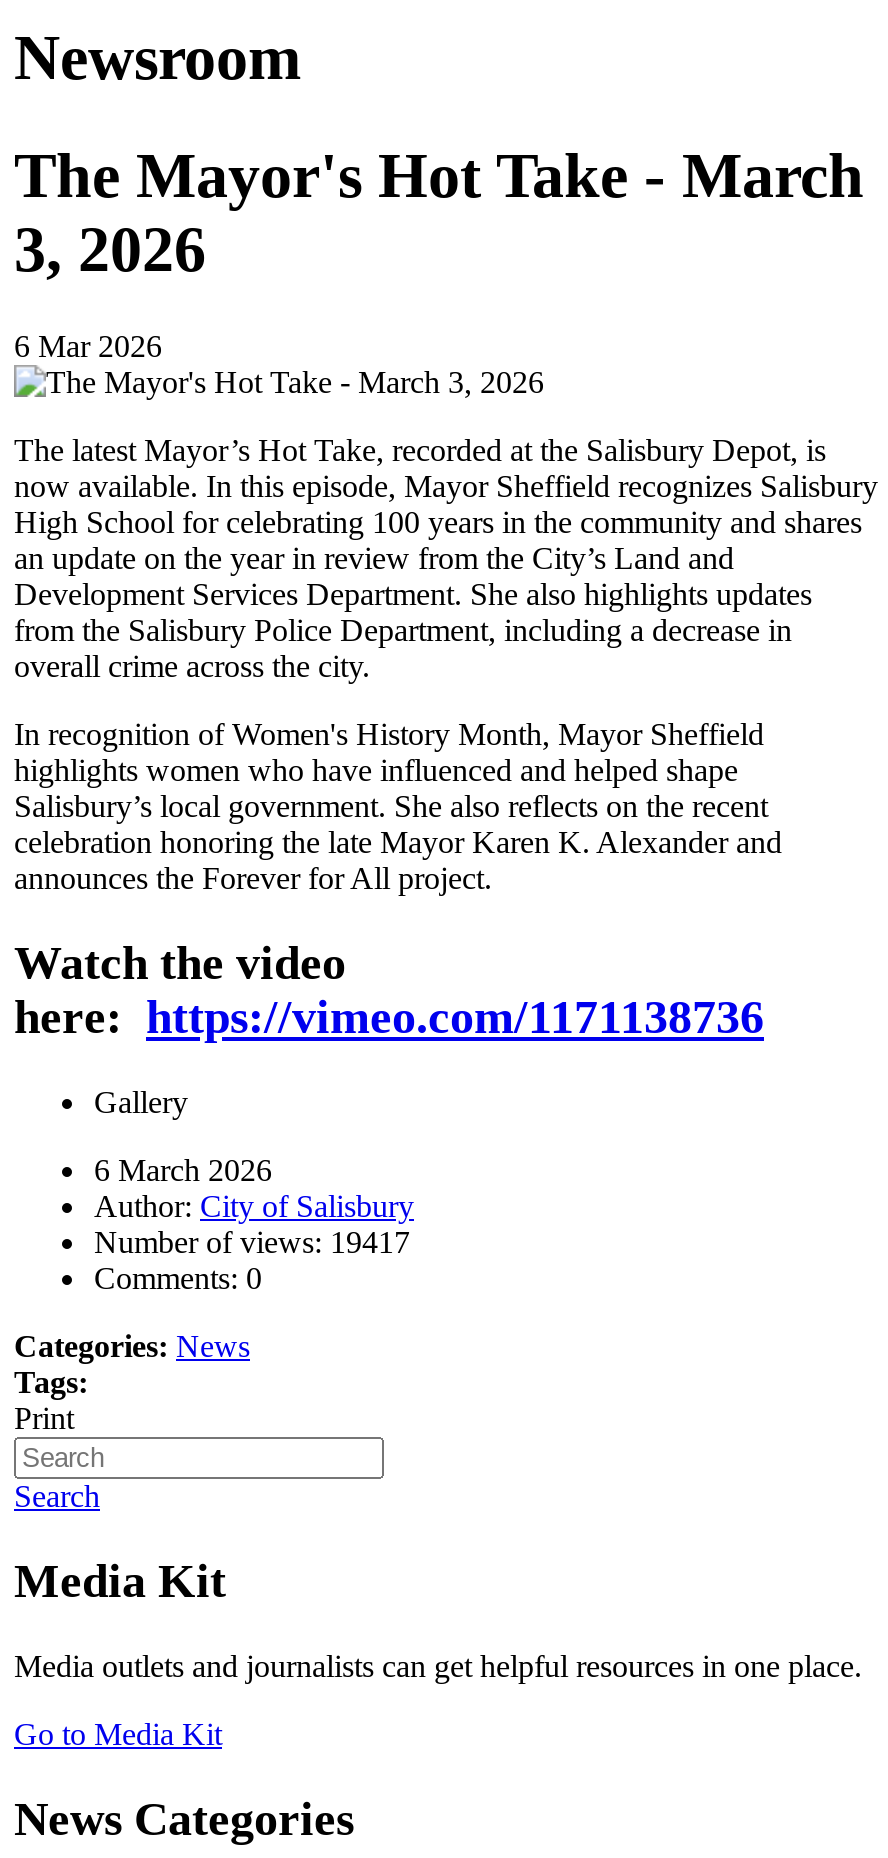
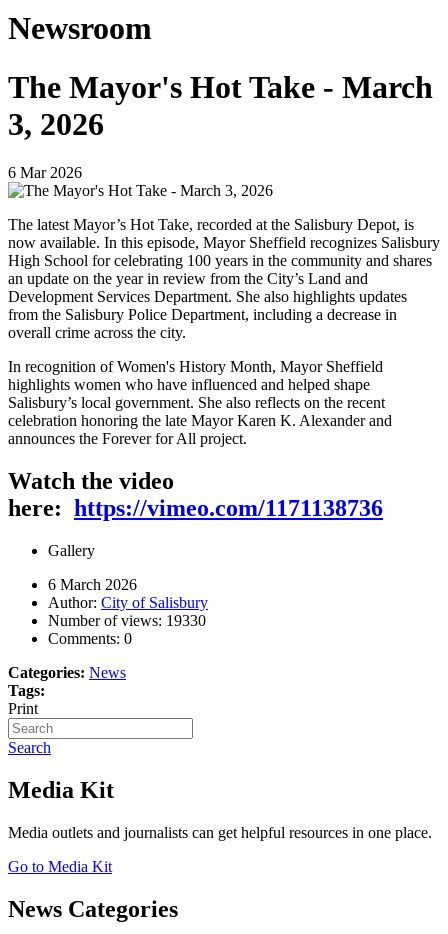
[94,1225,410,1259] Number of views: 19417 -> [48,612,206,629] Number of views: 19330

